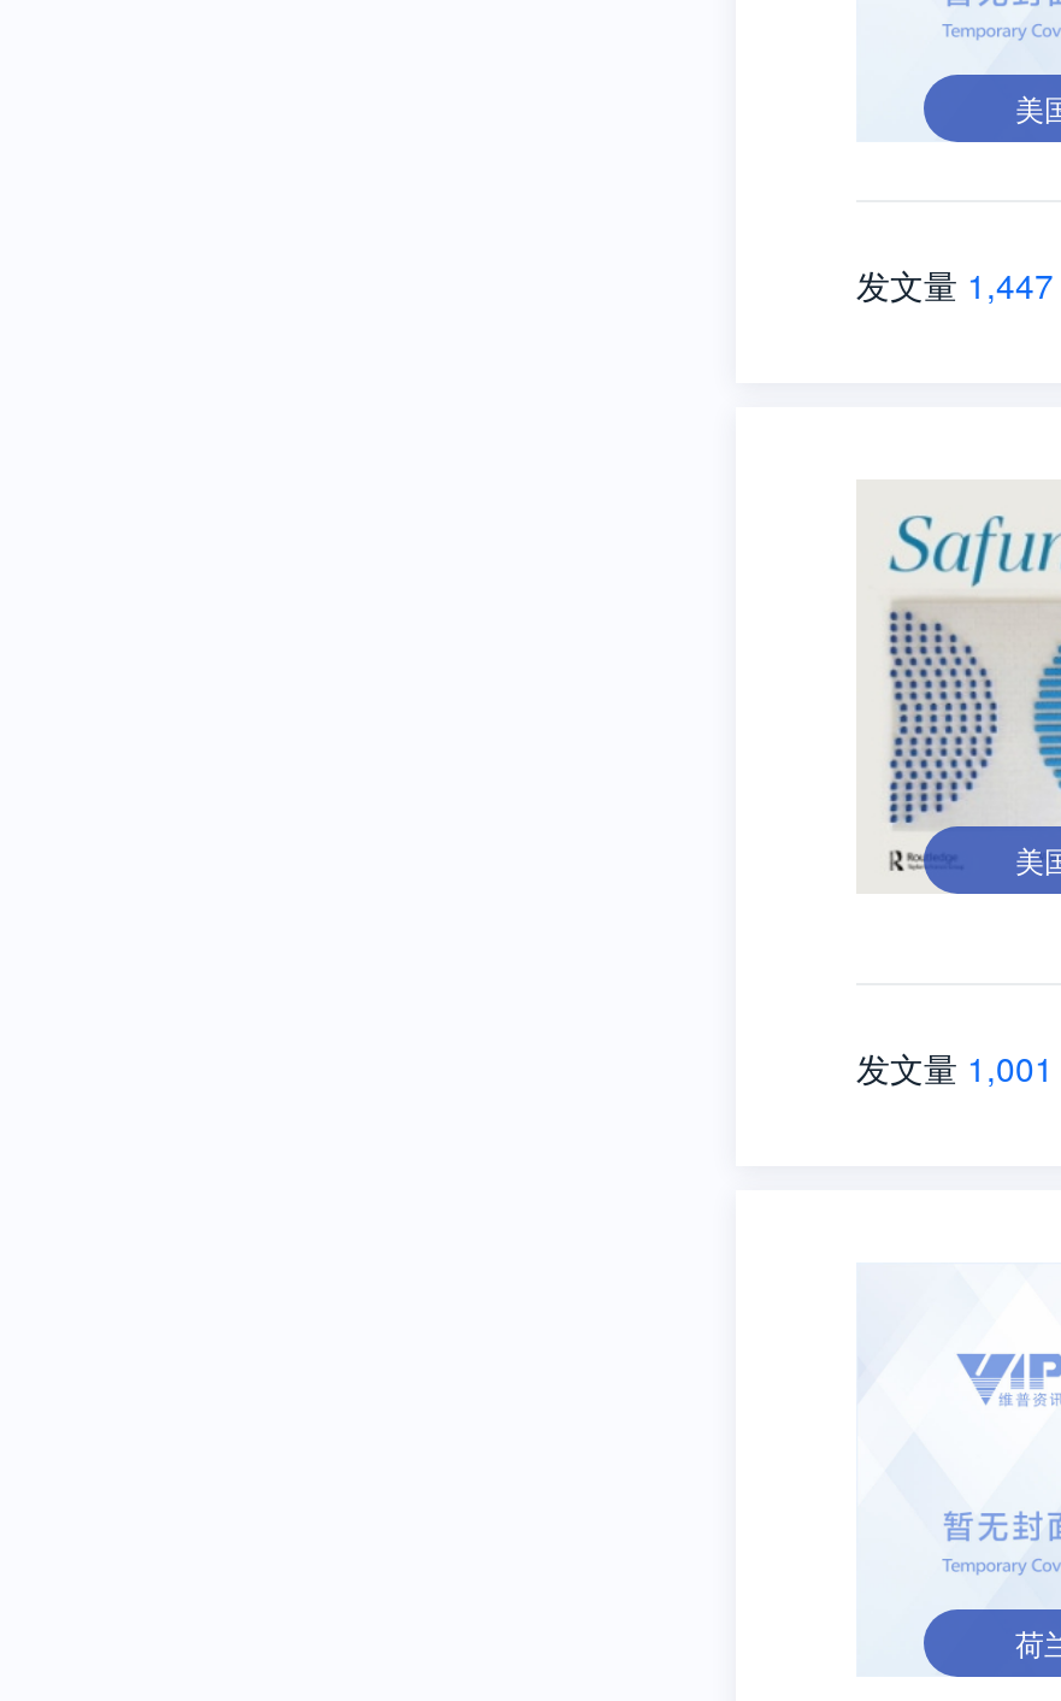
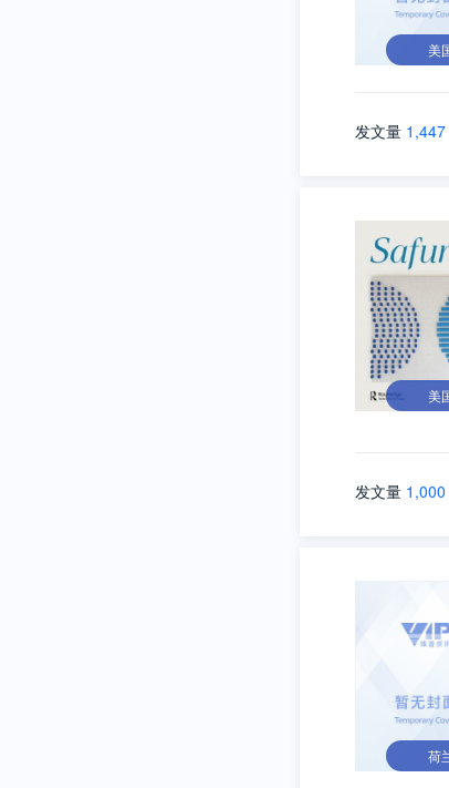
[856,1043,1054,1091] 发文量1,001 -> [355,480,446,502] 发文量1,000

